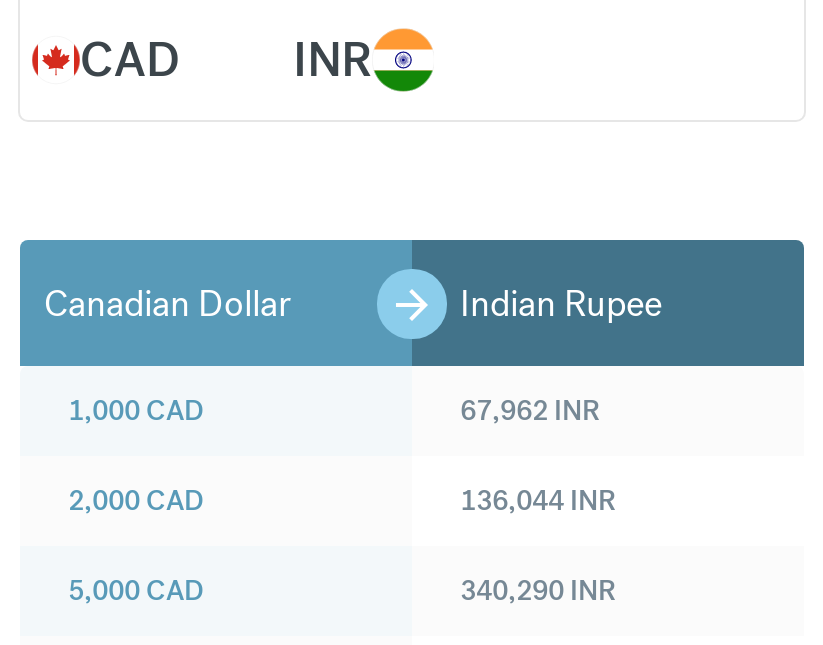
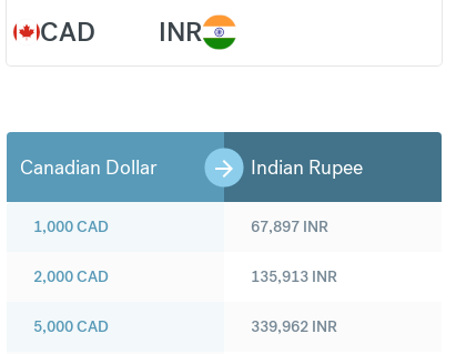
[460,392,600,428] 67,962 INR -> [251,217,328,237] 67,897 INR
[460,482,616,518] 136,044 INR -> [251,267,337,287] 135,913 INR
[460,572,616,608] 340,290 INR -> [251,316,337,336] 339,962 INR

